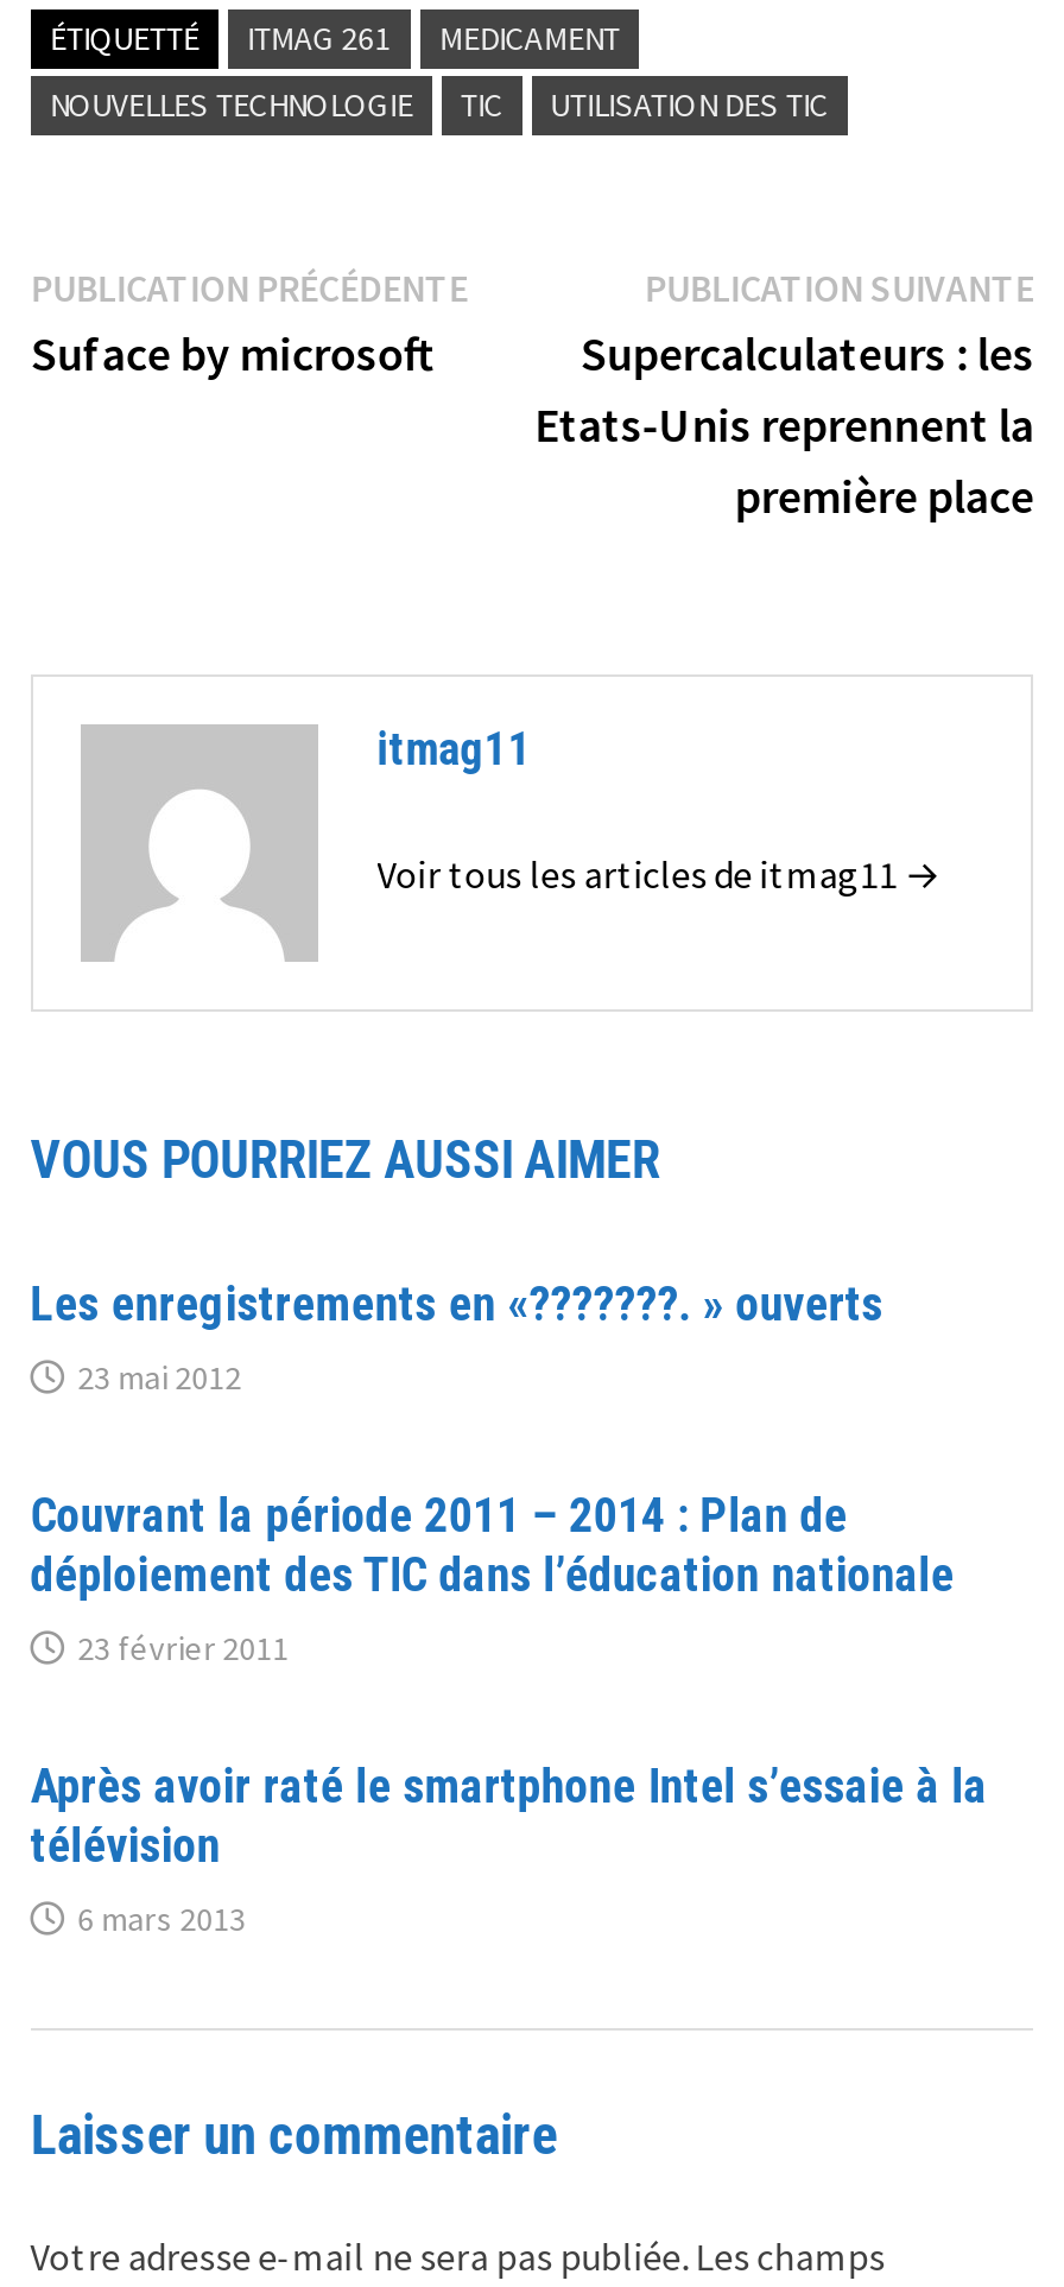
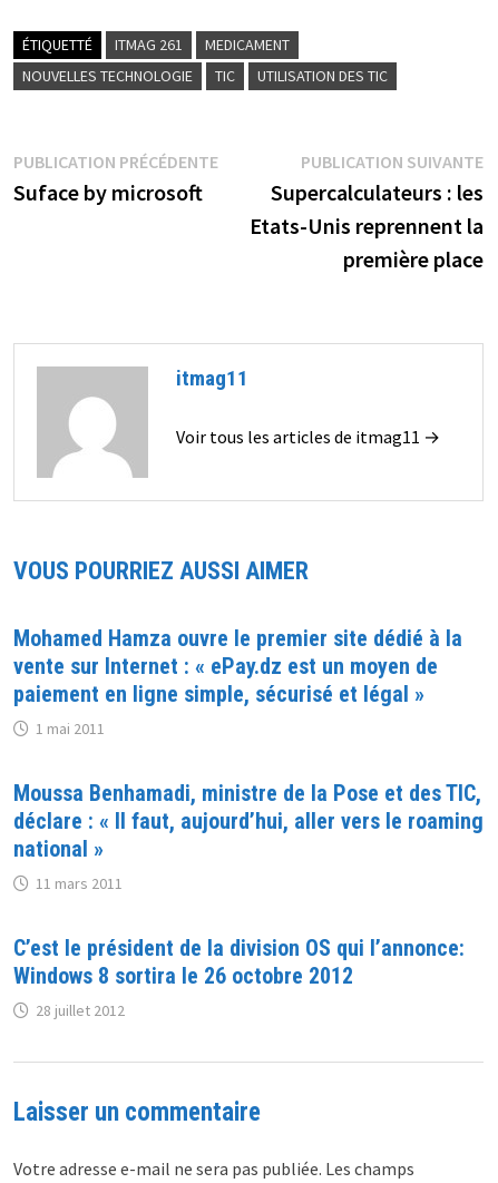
[30,1275,883,1399] Les enregistrements en «???????. » ouverts | 23 mai 2012 -> [13,625,462,739] Mohamed Hamza ouvre le premier site dédié à la | vente sur Internet : « ePay.dz est un moyen de | paiement en ligne simple, sécurisé et légal » | 1 mai 2011
[30,1487,954,1670] Couvrant la période 2011 – 2014 : Plan de | déploiement des TIC dans l’éducation nationale | 23 février 2011 -> [13,780,483,893] Moussa Benhamadi, ministre de la Pose et des TIC, | déclare : « Il faut, aujourd’hui, aller vers le roaming | national » | 11 mars 2011
[30,1757,988,1940] Après avoir raté le smartphone Intel s’essaie à la | télévision | 6 mars 2013 -> [13,935,464,1020] C’est le président de la division OS qui l’annonce: | Windows 8 sortira le 26 octobre 2012 | 28 juillet 2012

